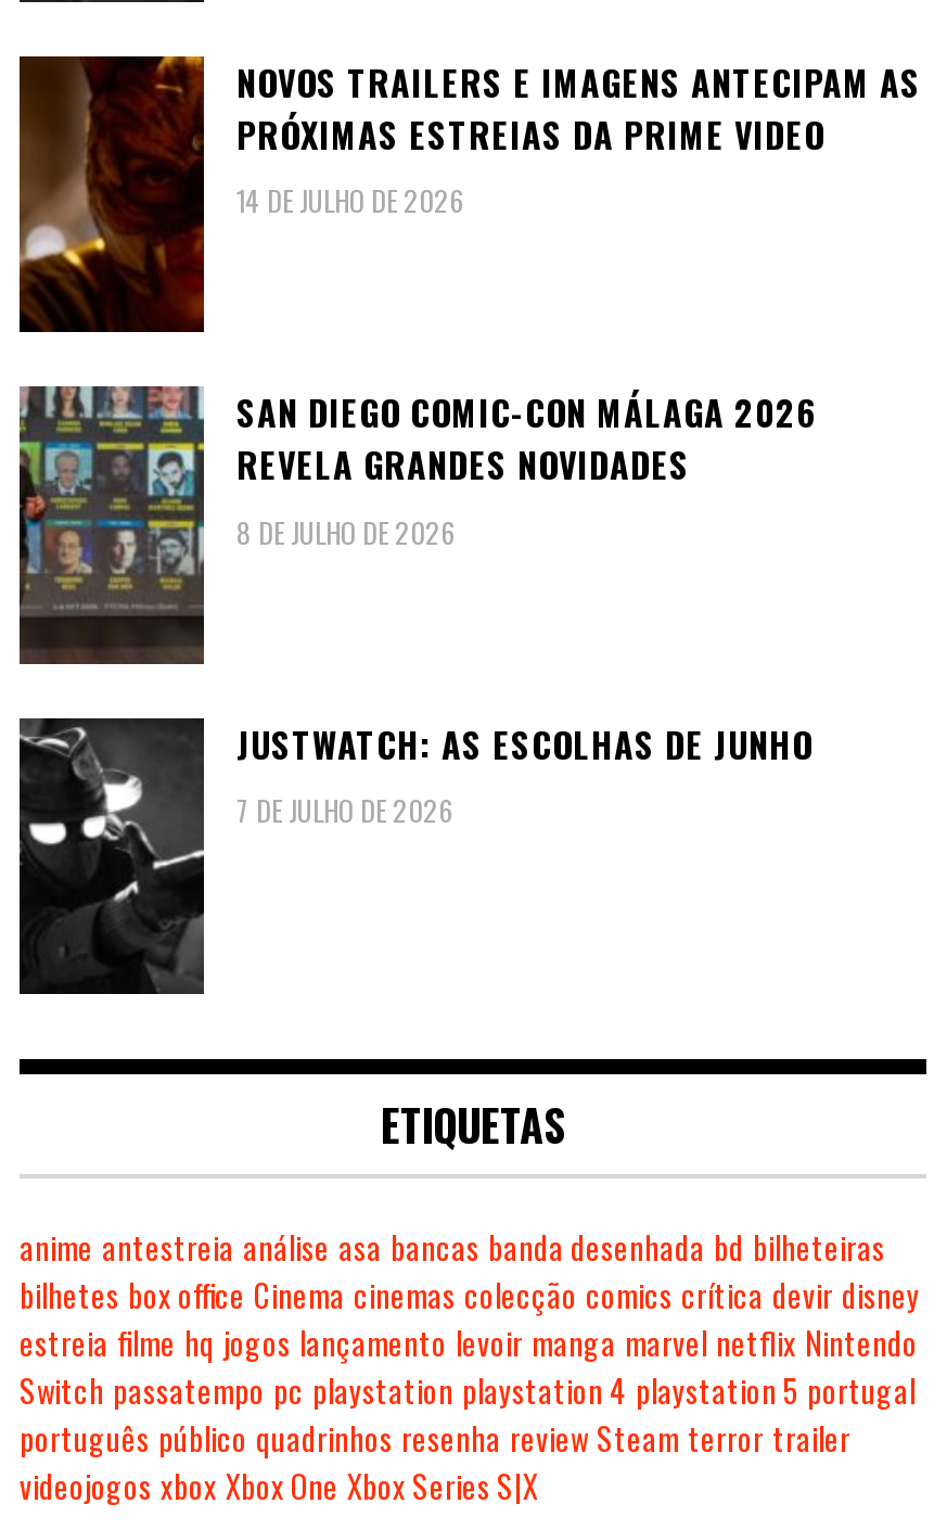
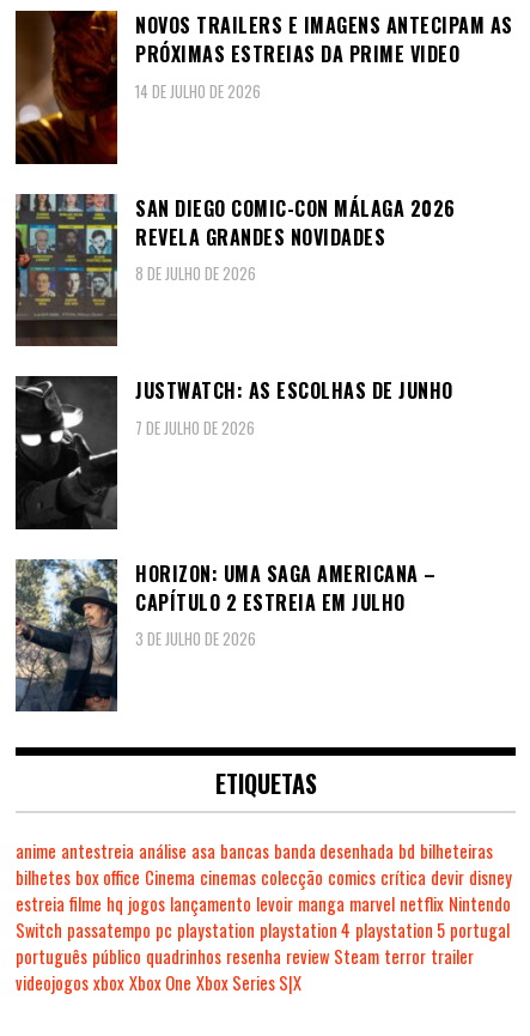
none -> [14,558,436,711] [image] | HORIZON: UMA SAGA AMERICANA – | CAPÍTULO 2 ESTREIA EM JULHO | 3 DE JULHO DE 2026

